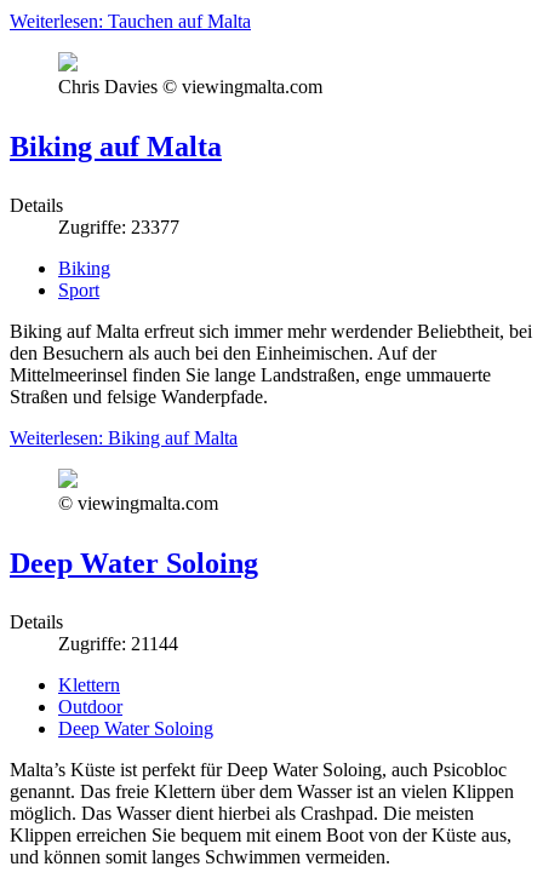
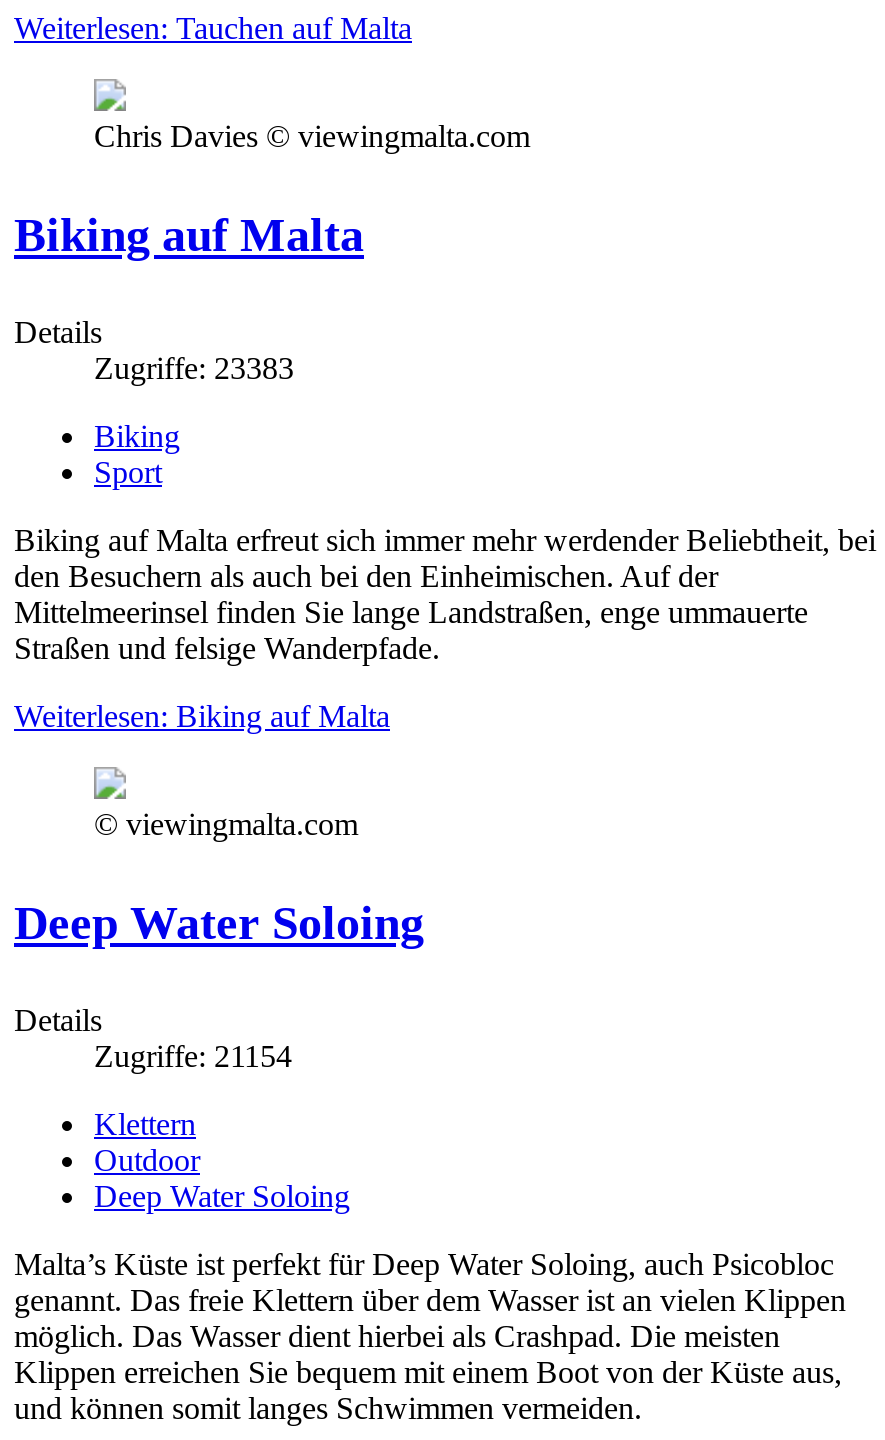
[58,216,179,237] Zugriffe: 23377 -> [94,350,294,384] Zugriffe: 23383
[58,633,178,653] Zugriffe: 21144 -> [94,1038,292,1072] Zugriffe: 21154

